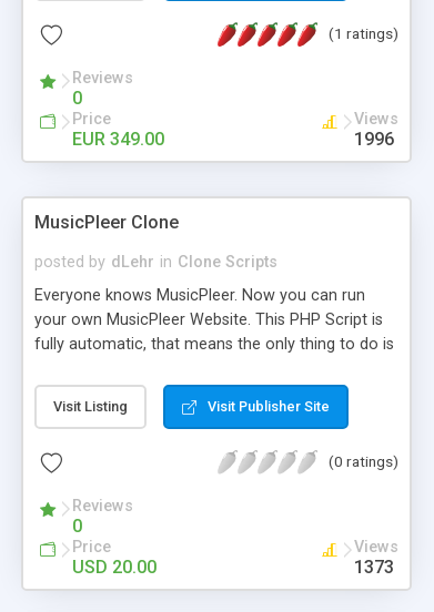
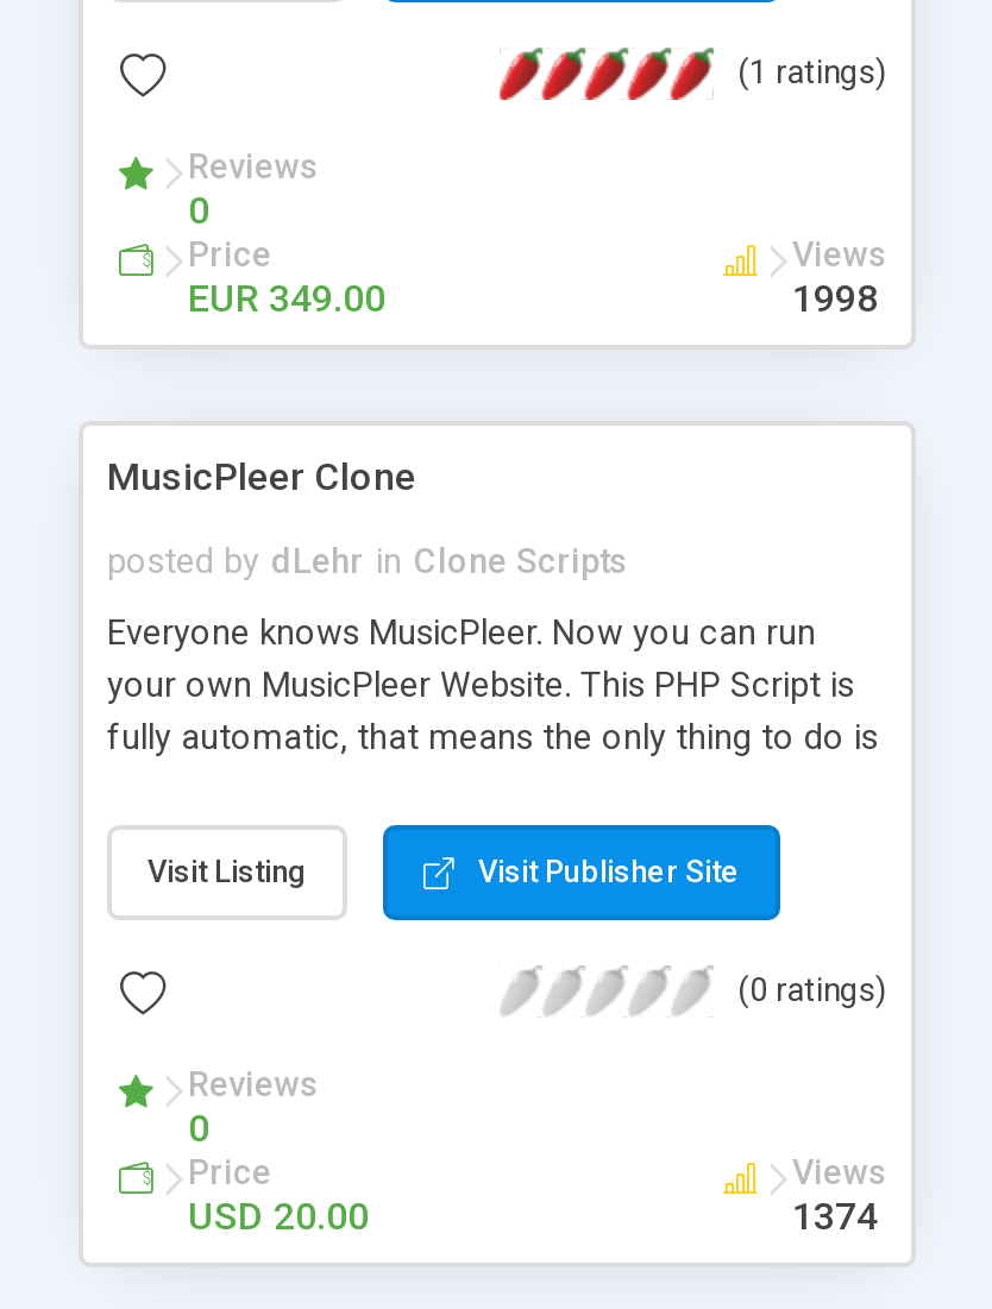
[354,128,394,149] 1996 -> [792,275,878,321] 1998
[354,556,394,577] 1373 -> [792,1193,878,1238] 1374

